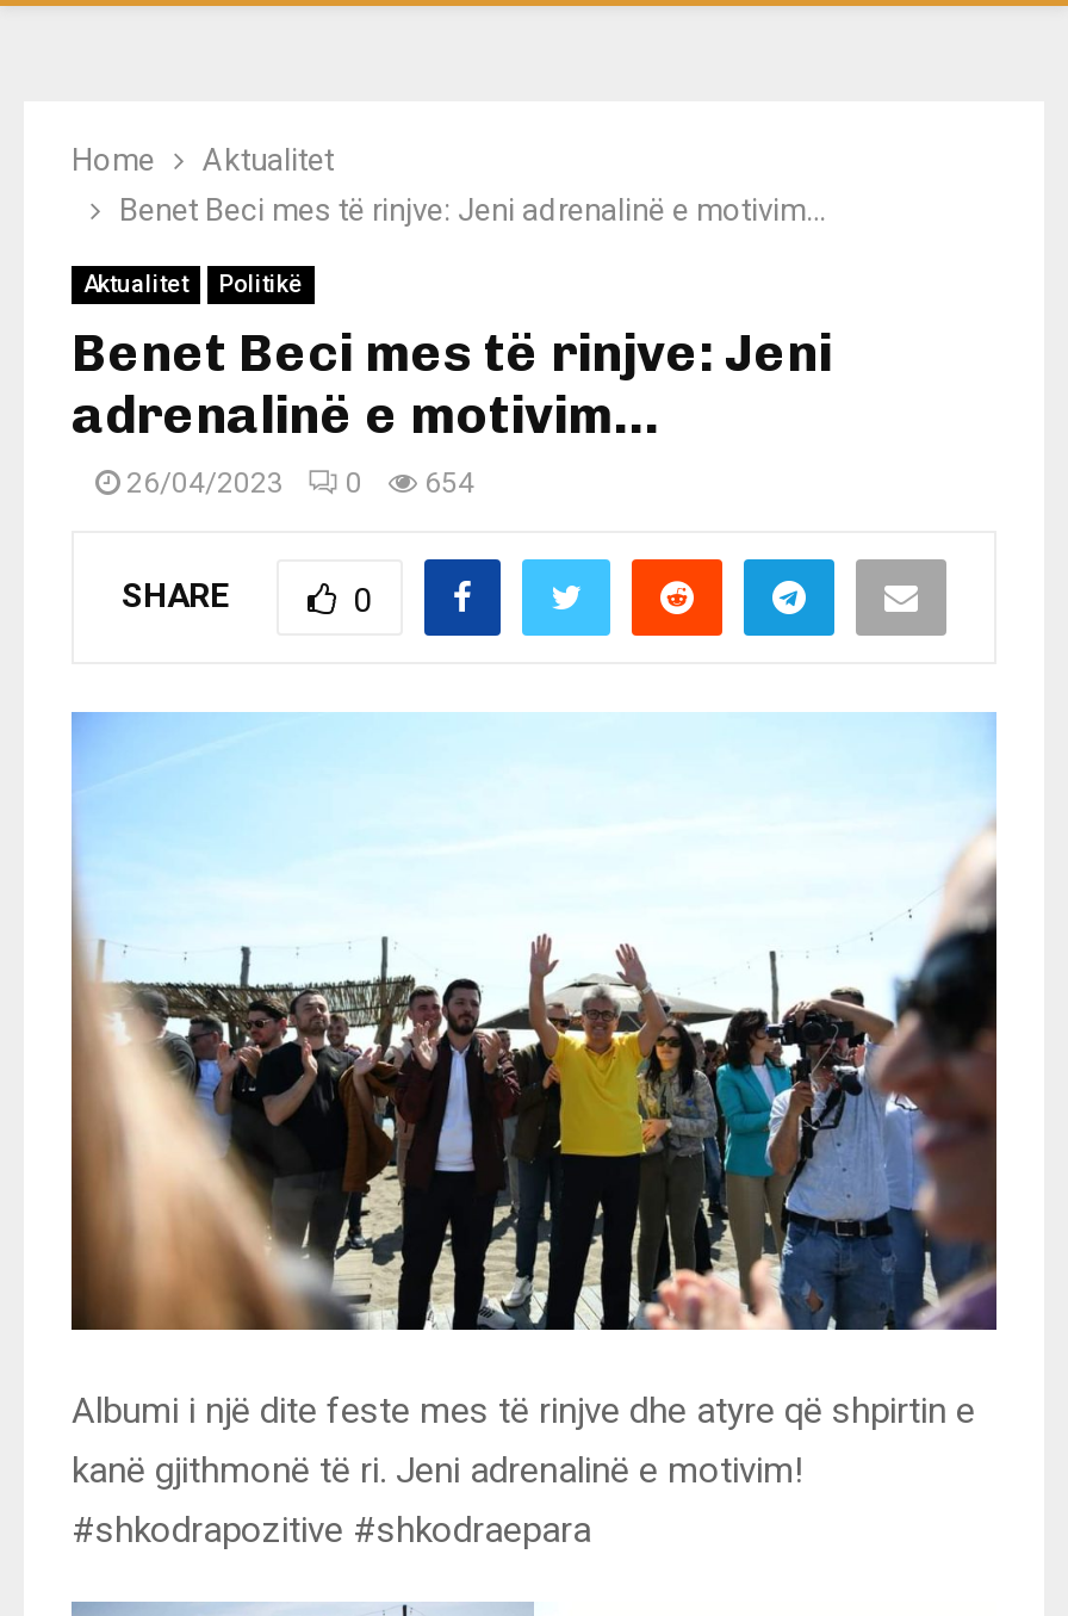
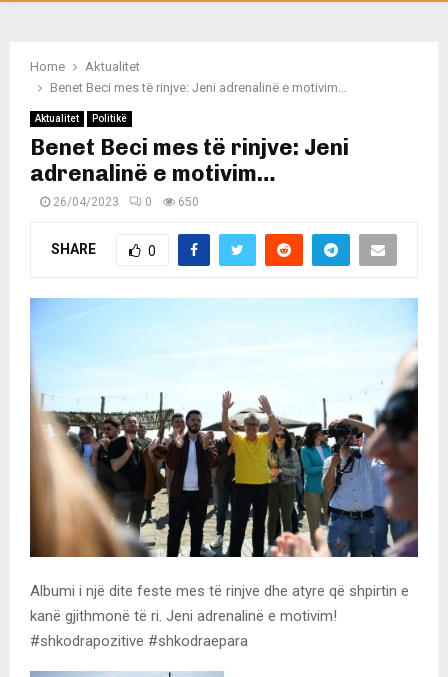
[126,466,474,500] 26/04/2023 0 654 -> [53,195,199,209] 26/04/2023 0 650

